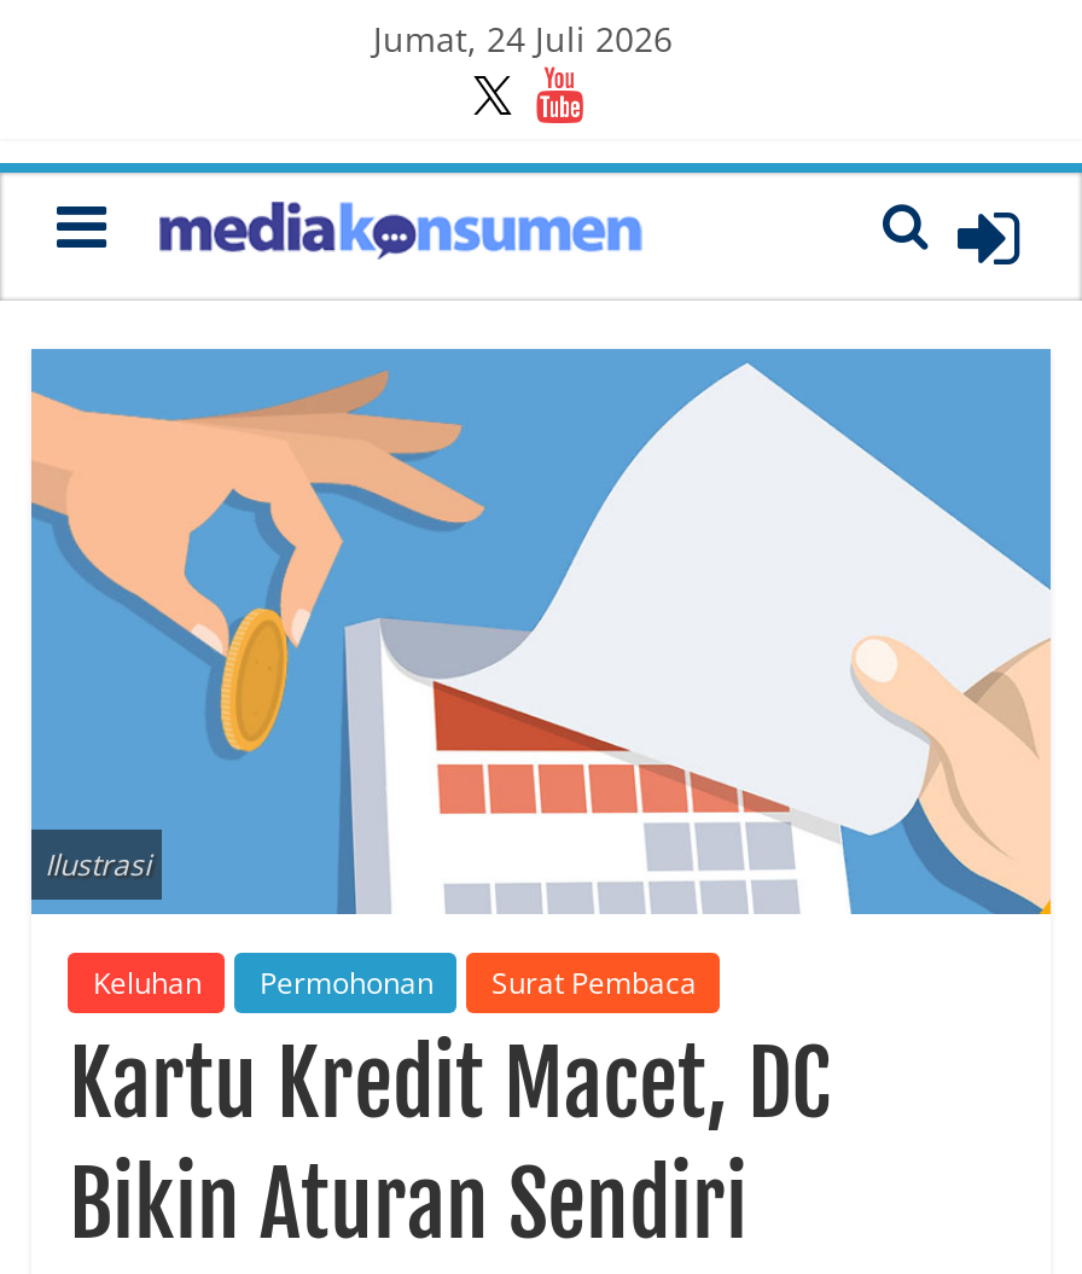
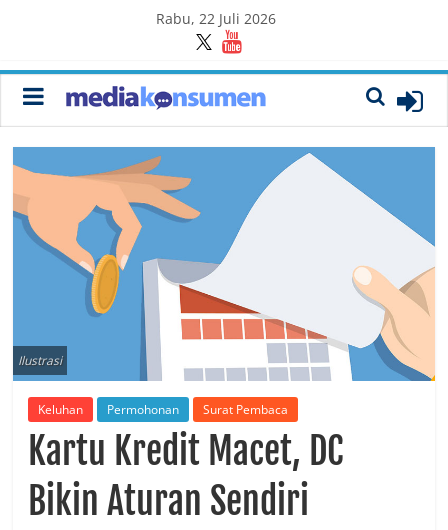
[373,16,673,62] Jumat, 24 Juli 2026 -> [156,9,276,28] Rabu, 22 Juli 2026

